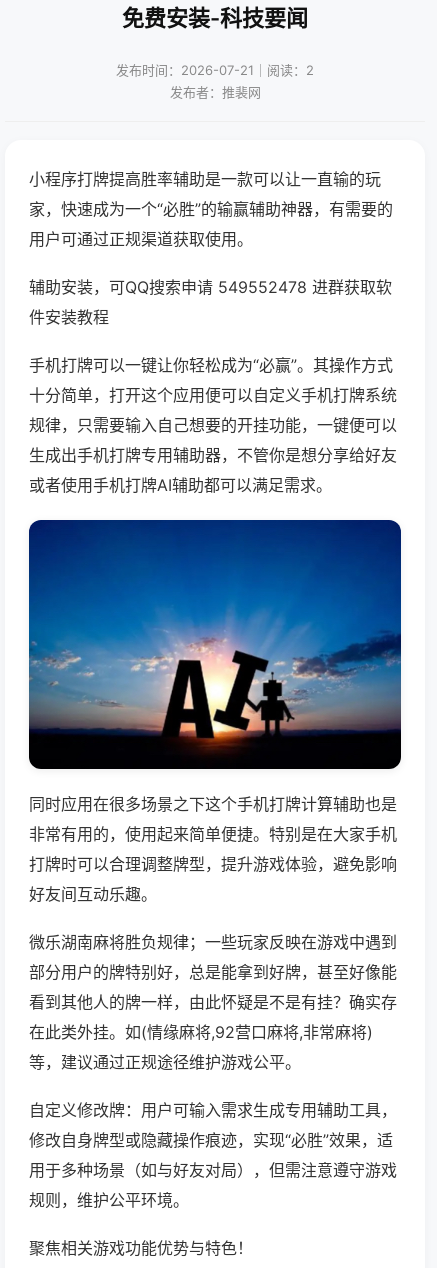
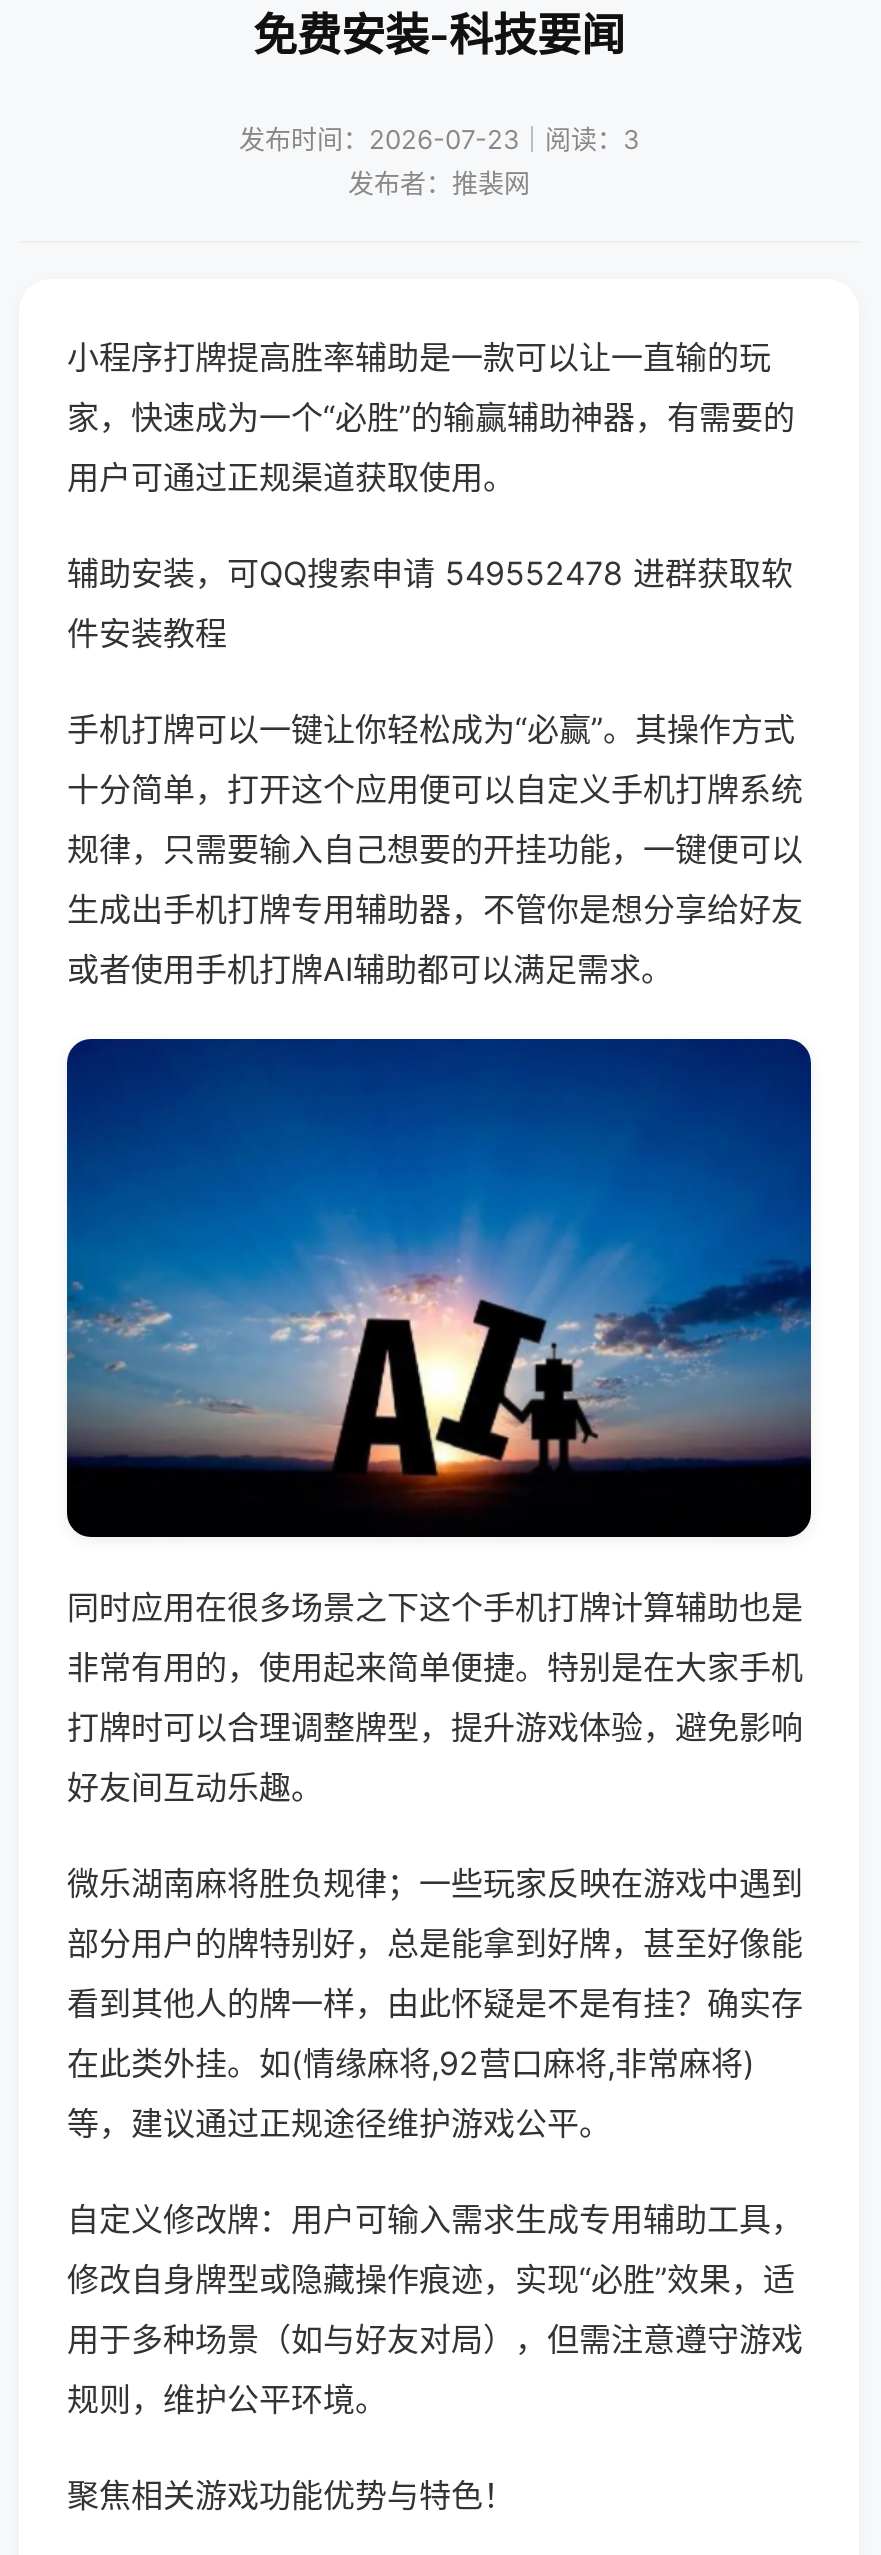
[116,62,314,78] 发布时间：2026-07-21｜阅读：2 -> [239,123,639,155] 发布时间：2026-07-23｜阅读：3

